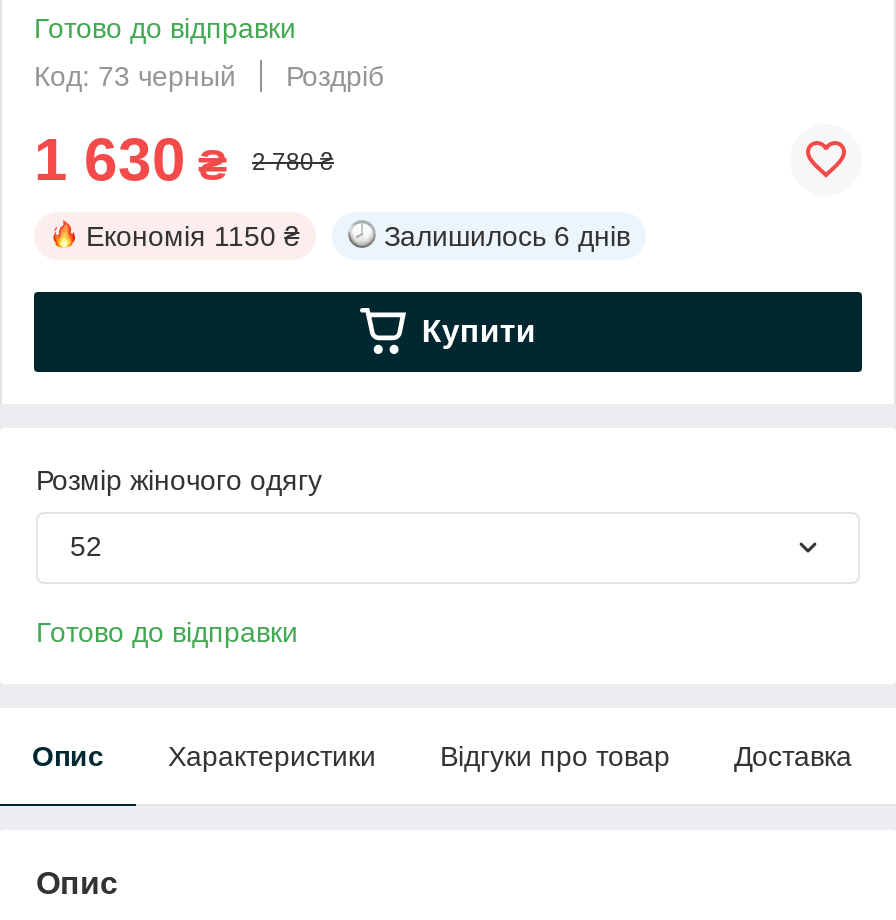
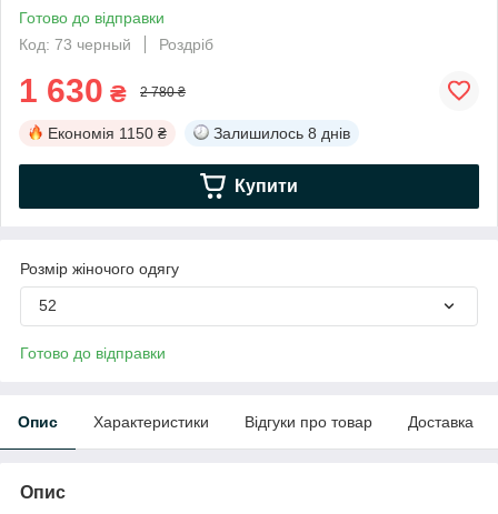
[384,220,630,252] Залишилось 6 днів -> [213,124,350,142] Залишилось 8 днів

